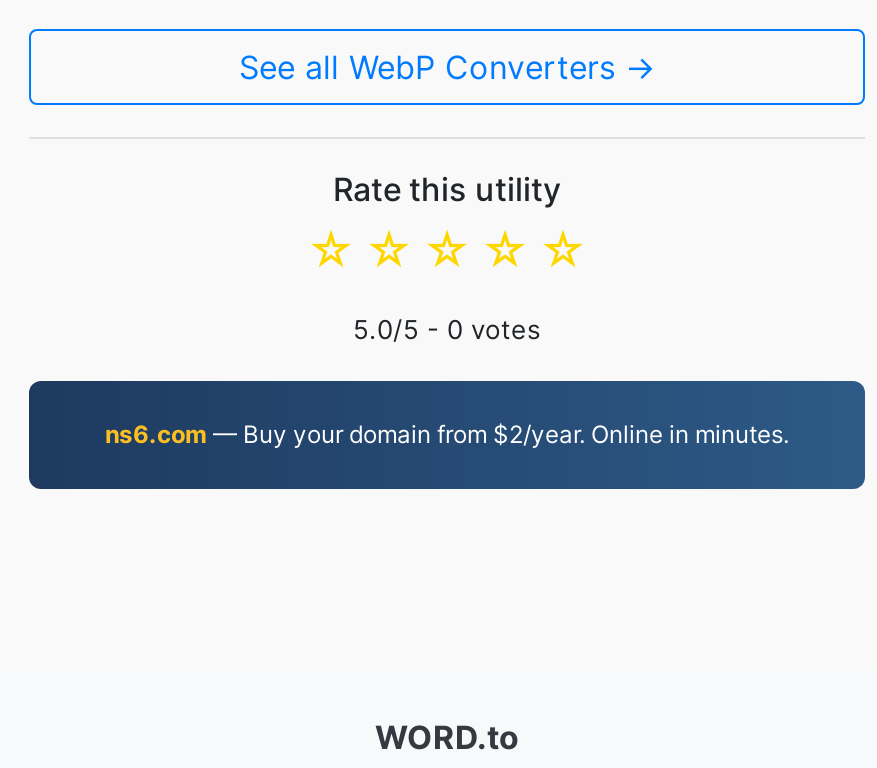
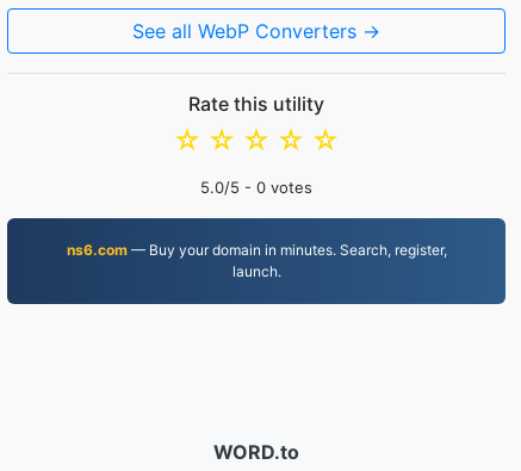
[105,419,789,449] ns6.com — Buy your domain from $2/year. Online in minutes. -> [66,241,446,280] ns6.com — Buy your domain in minutes. Search, register, | launch.

